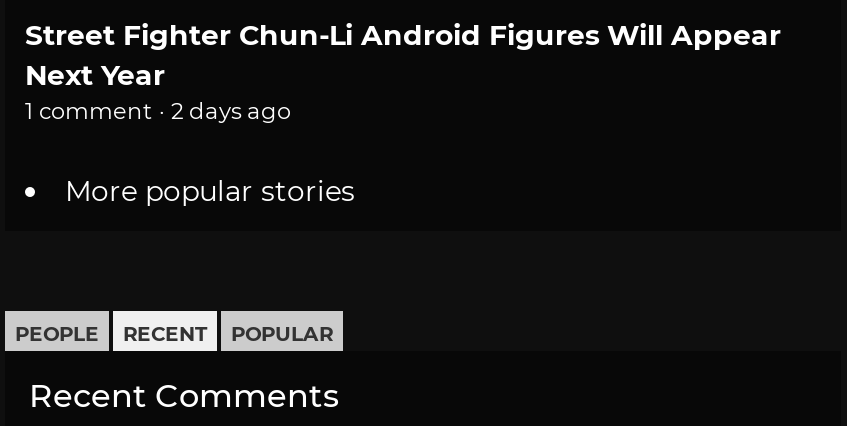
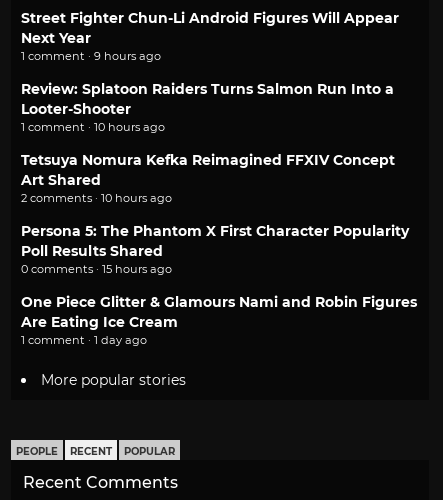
[25,96,291,124] 1 comment · 2 days ago -> [21,49,417,347] 1 comment · 9 hours ago | Review: Splatoon Raiders Turns Salmon Run Into a | Looter-Shooter | 1 comment · 10 hours ago | Tetsuya Nomura Kefka Reimagined FFXIV Concept | Art Shared | 2 comments · 10 hours ago | Persona 5: The Phantom X First Character Popularity | Poll Results Shared | 0 comments · 15 hours ago | One Piece Glitter & Glamours Nami and Robin Figures | Are Eating Ice Cream | 1 comment · 1 day ago

